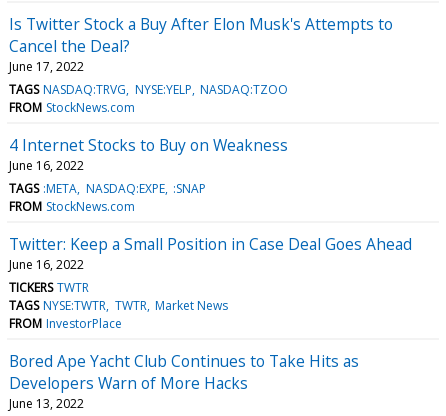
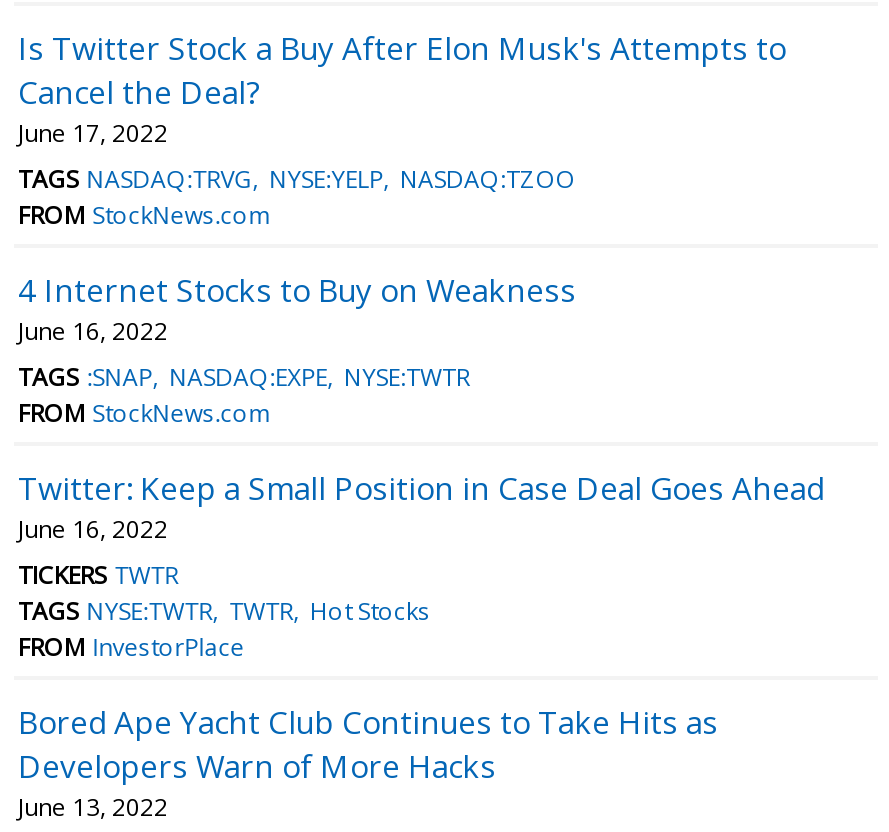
[9,180,206,197] TAGS :META NASDAQ:EXPE :SNAP -> [18,360,470,394] TAGS :SNAP NASDAQ:EXPE NYSE:TWTR
[9,297,228,314] TAGS NYSE:TWTR TWTR Market News -> [18,594,430,628] TAGS NYSE:TWTR TWTR Hot Stocks

